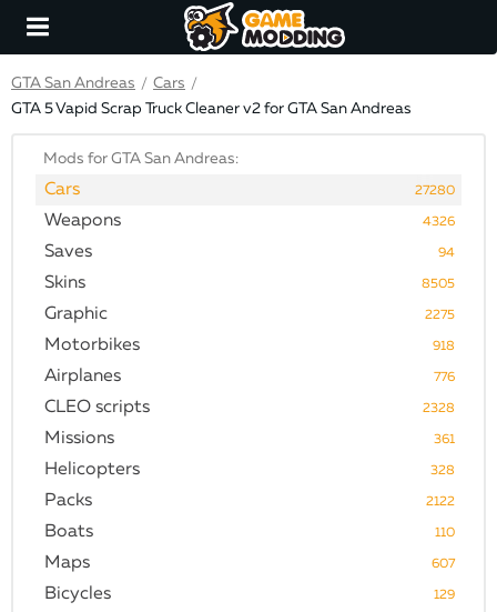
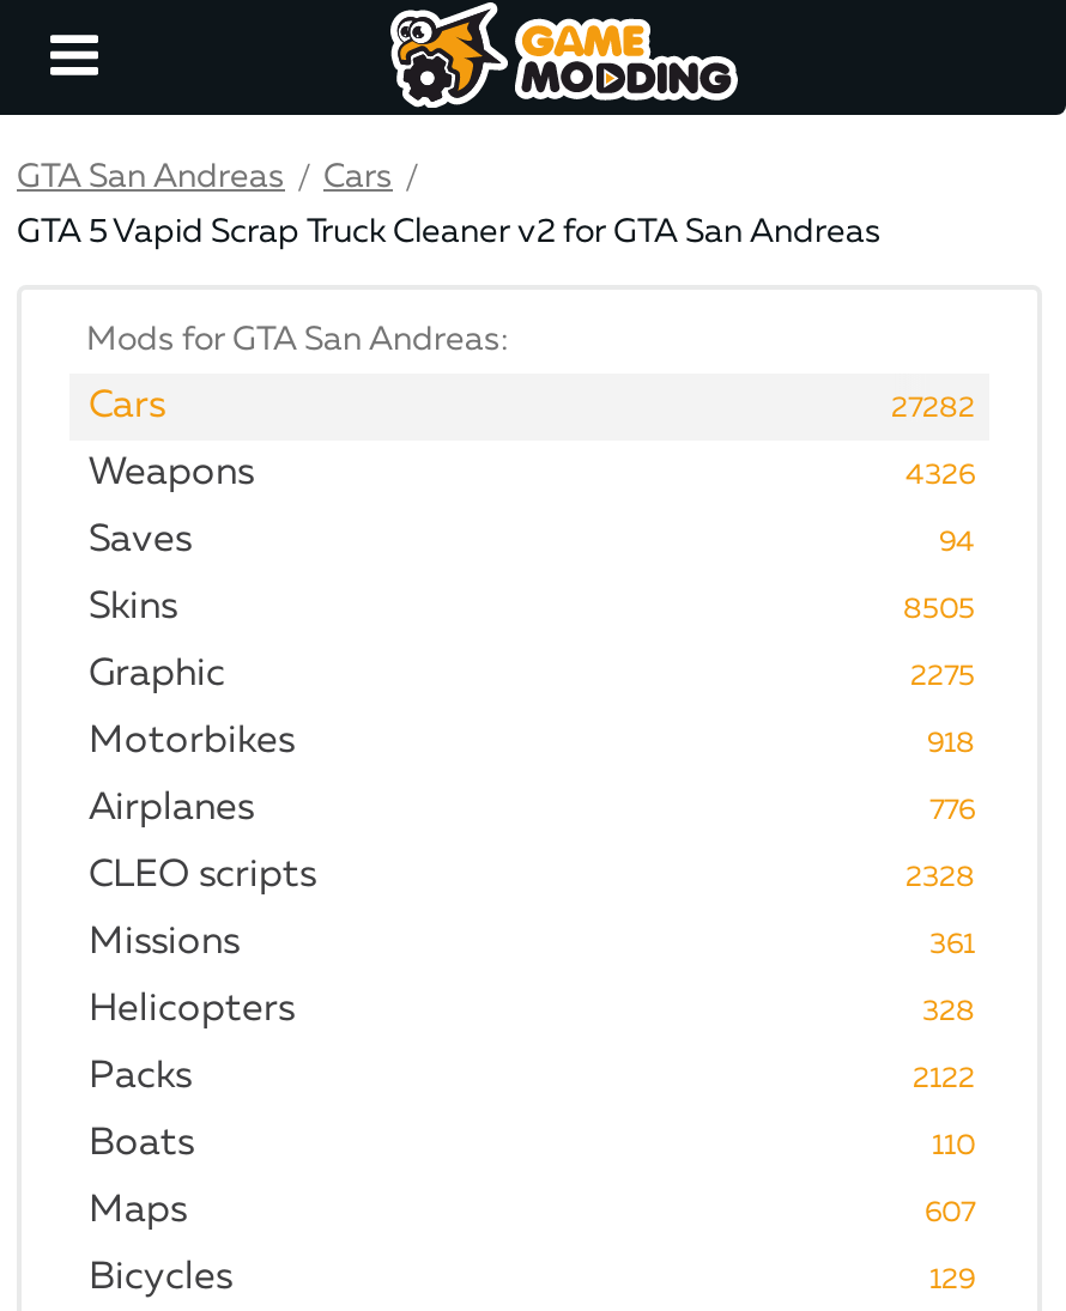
[415,184,455,198] 27280 -> [891,395,975,424] 27282

